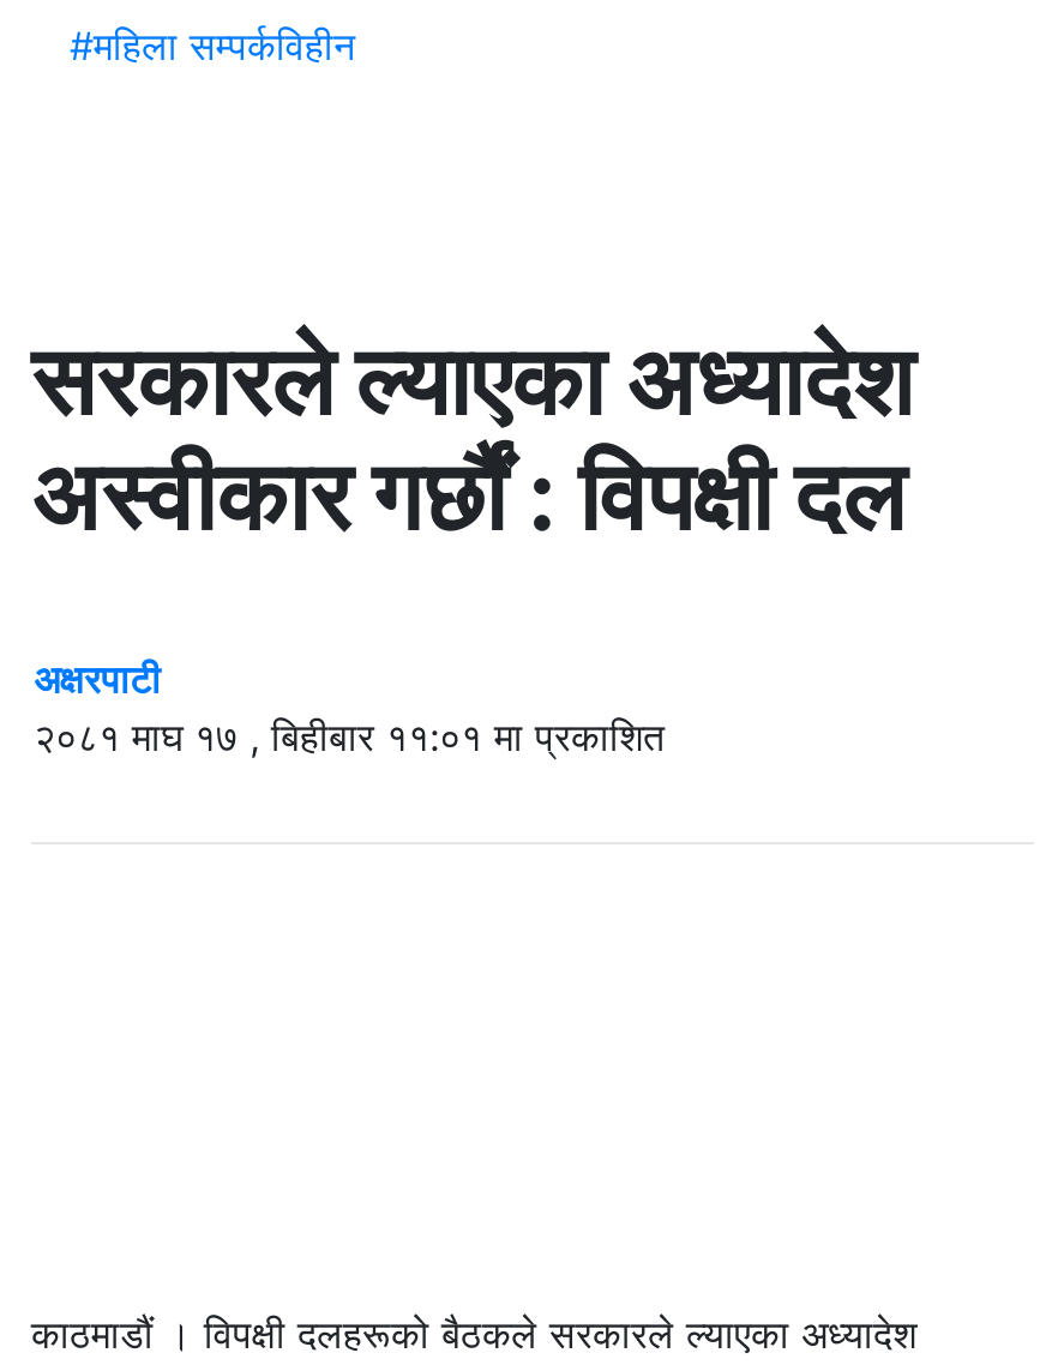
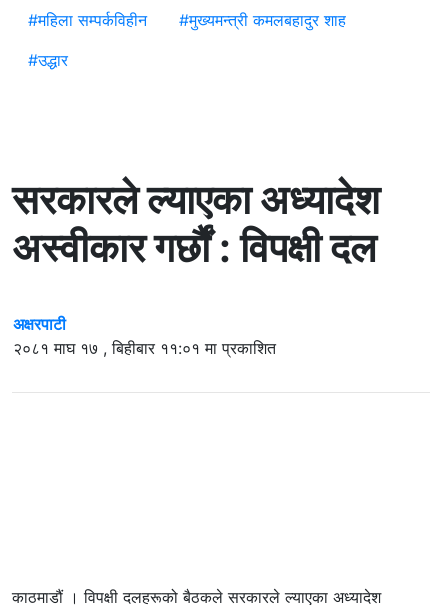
none -> [28,10,346,70] #मुख्यमन्त्री कमलबहादुर शाह | #उद्धार

